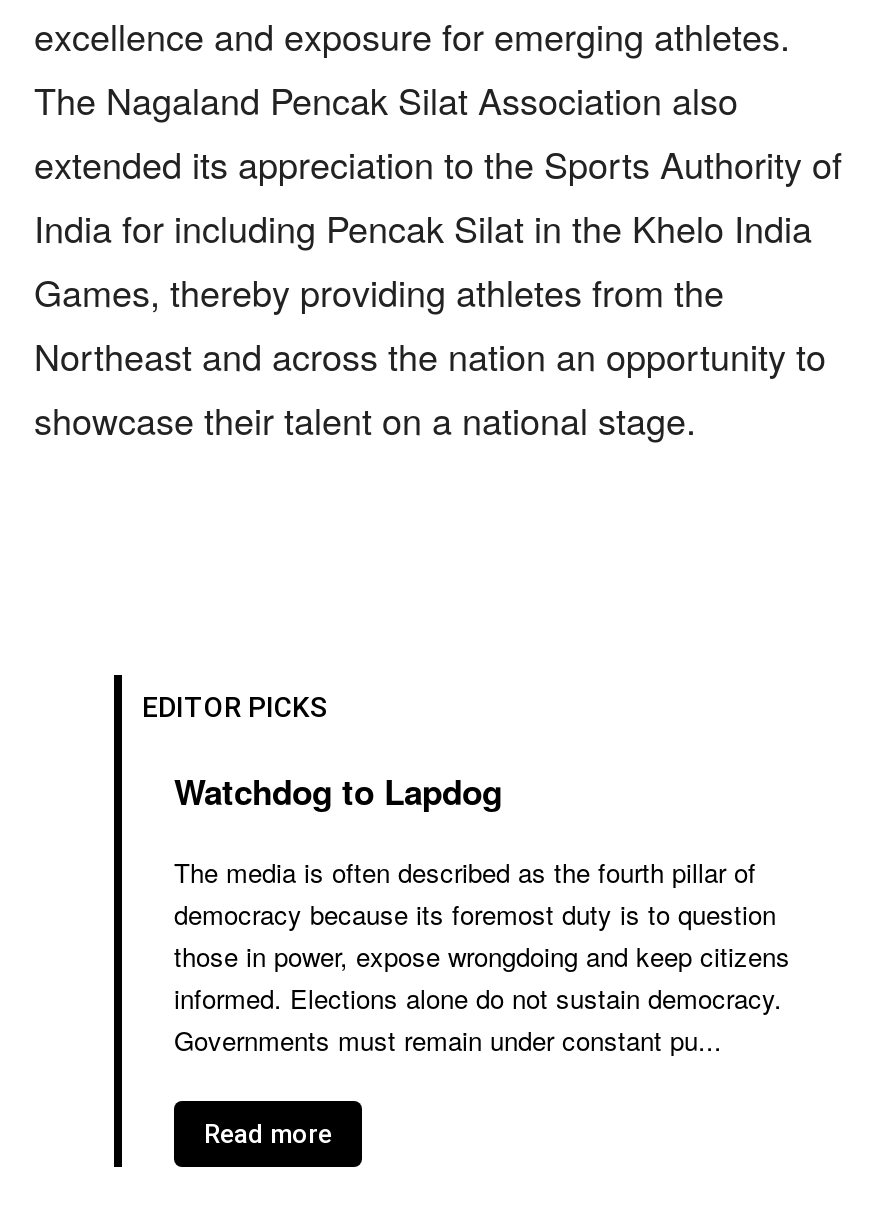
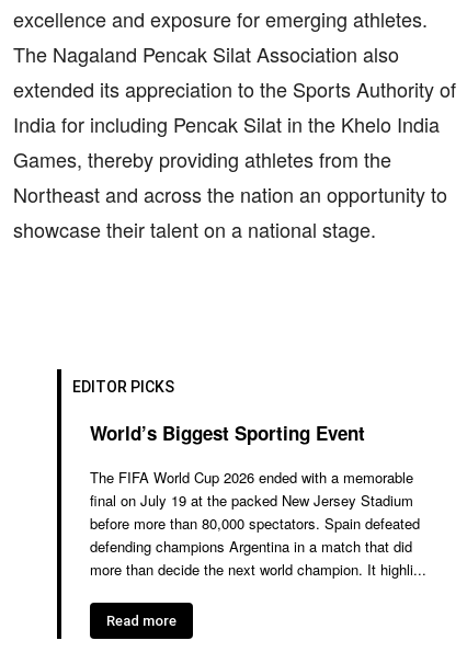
[174,766,502,814] Watchdog to Lapdog -> [90,420,365,446] World’s Biggest Sporting Event
[174,852,790,1058] The media is often described as the fourth pillar of | democracy because its foremost duty is to question | those in power, expose wrongdoing and keep citizens | informed. Elections alone do not sustain democracy. | Governments must remain under constant pu... -> [90,467,426,580] The FIFA World Cup 2026 ended with a memorable | final on July 19 at the packed New Jersey Stadium | before more than 80,000 spectators. Spain defeated | defending champions Argentina in a match that did | more than decide the next world champion. It highli...

